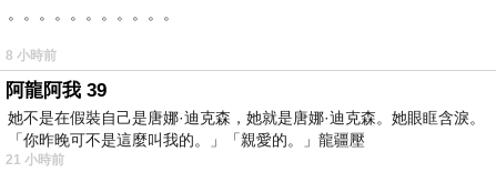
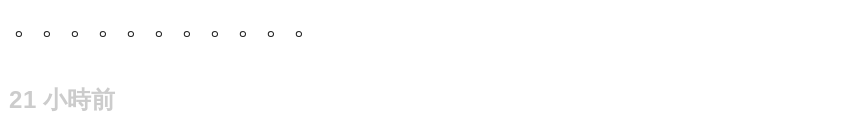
[6,48,485,149] 8 小時前 | 阿龍阿我 39 | 她不是在假裝自己是唐娜·迪克森，她就是唐娜·迪克森。她眼眶含淚。 | 「你昨晚可不是這麼叫我的。」「親愛的。」龍疆壓 -> none

